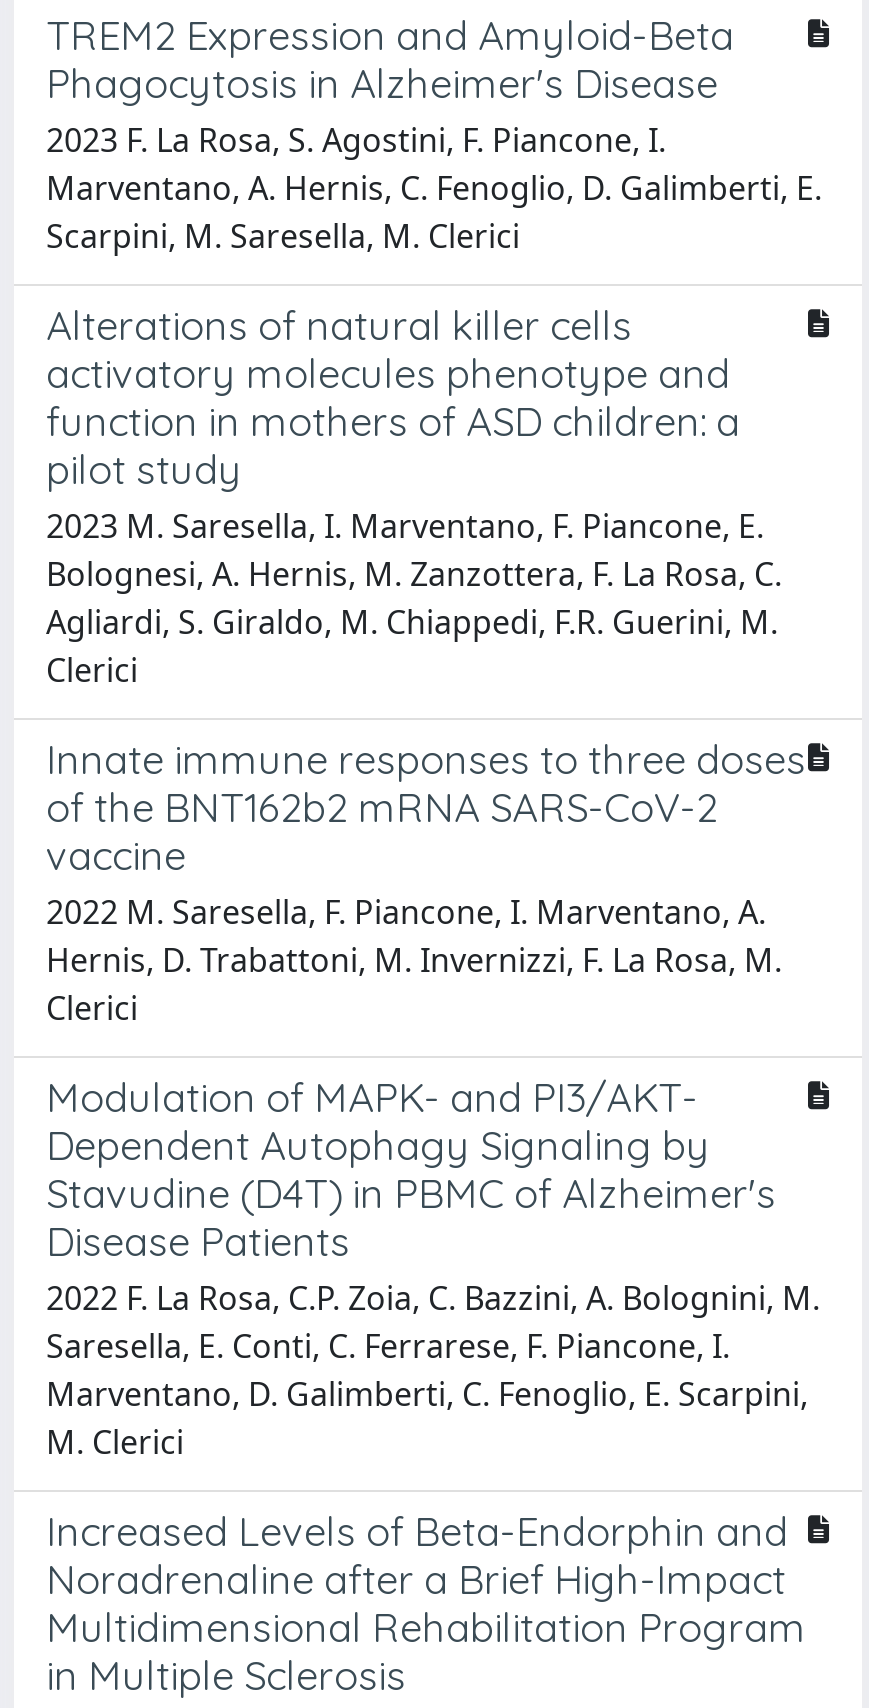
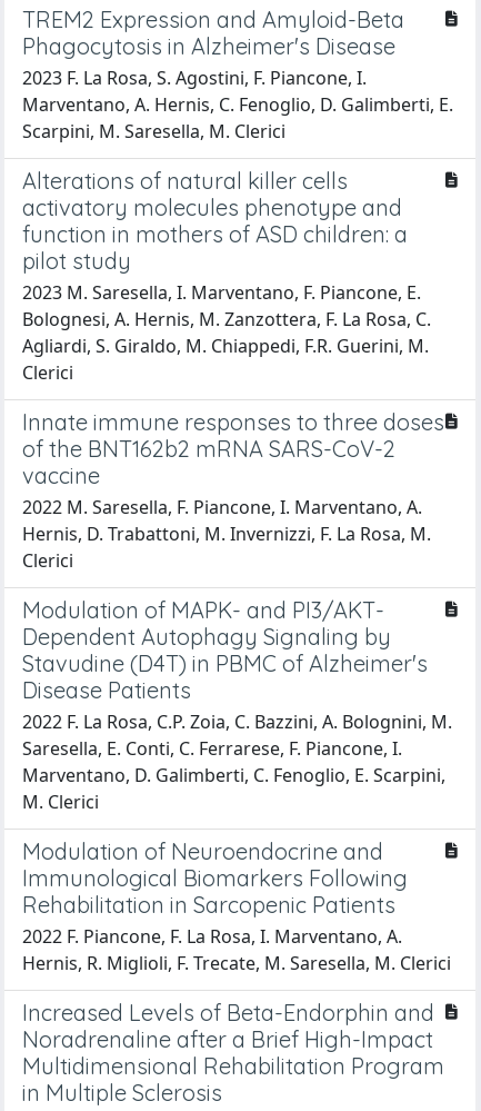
none -> [22,837,451,975] Modulation of Neuroendocrine and | Immunological Biomarkers Following | Rehabilitation in Sarcopenic Patients | 2022 F. Piancone, F. La Rosa, I. Marventano, A. | Hernis, R. Miglioli, F. Trecate, M. Saresella, M. Clerici

